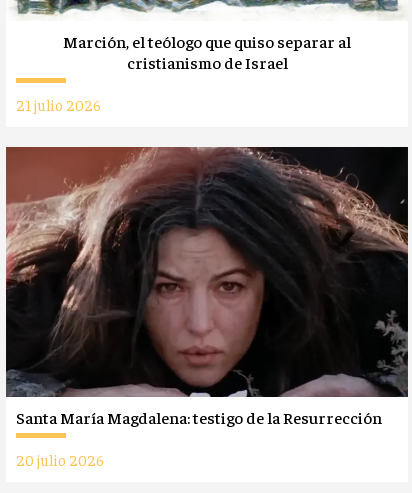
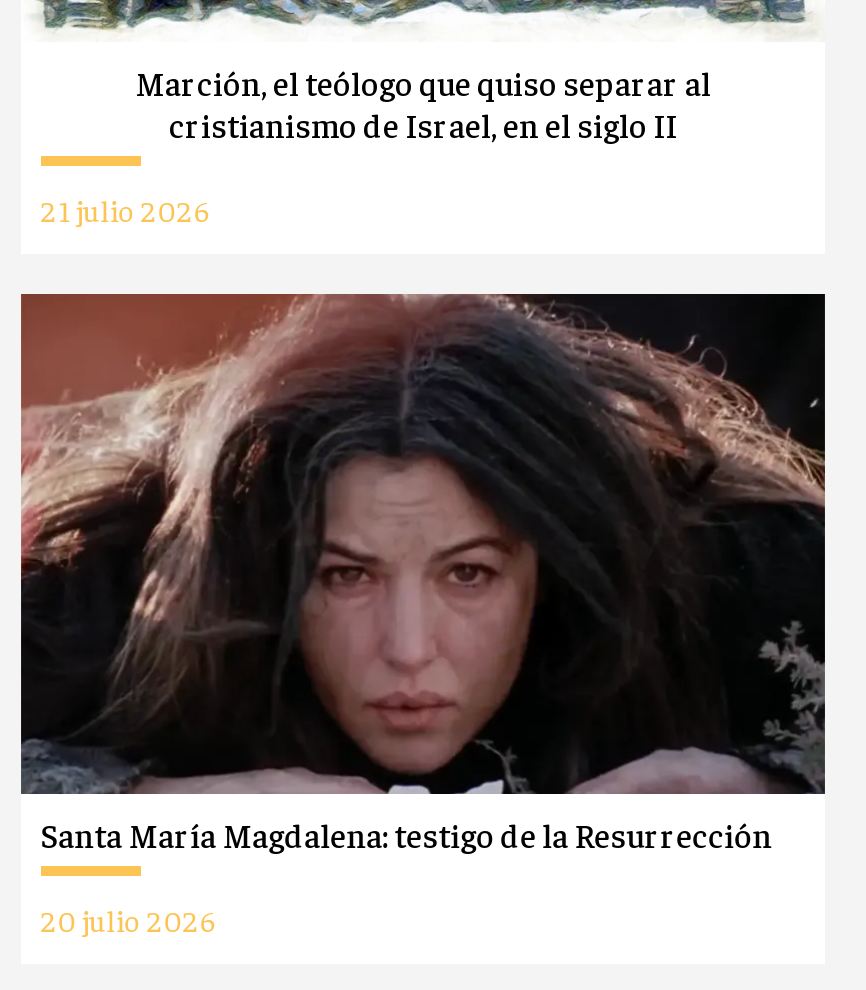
[126,52,287,73] cristianismo de Israel -> [169,105,677,147] cristianismo de Israel, en el siglo II

